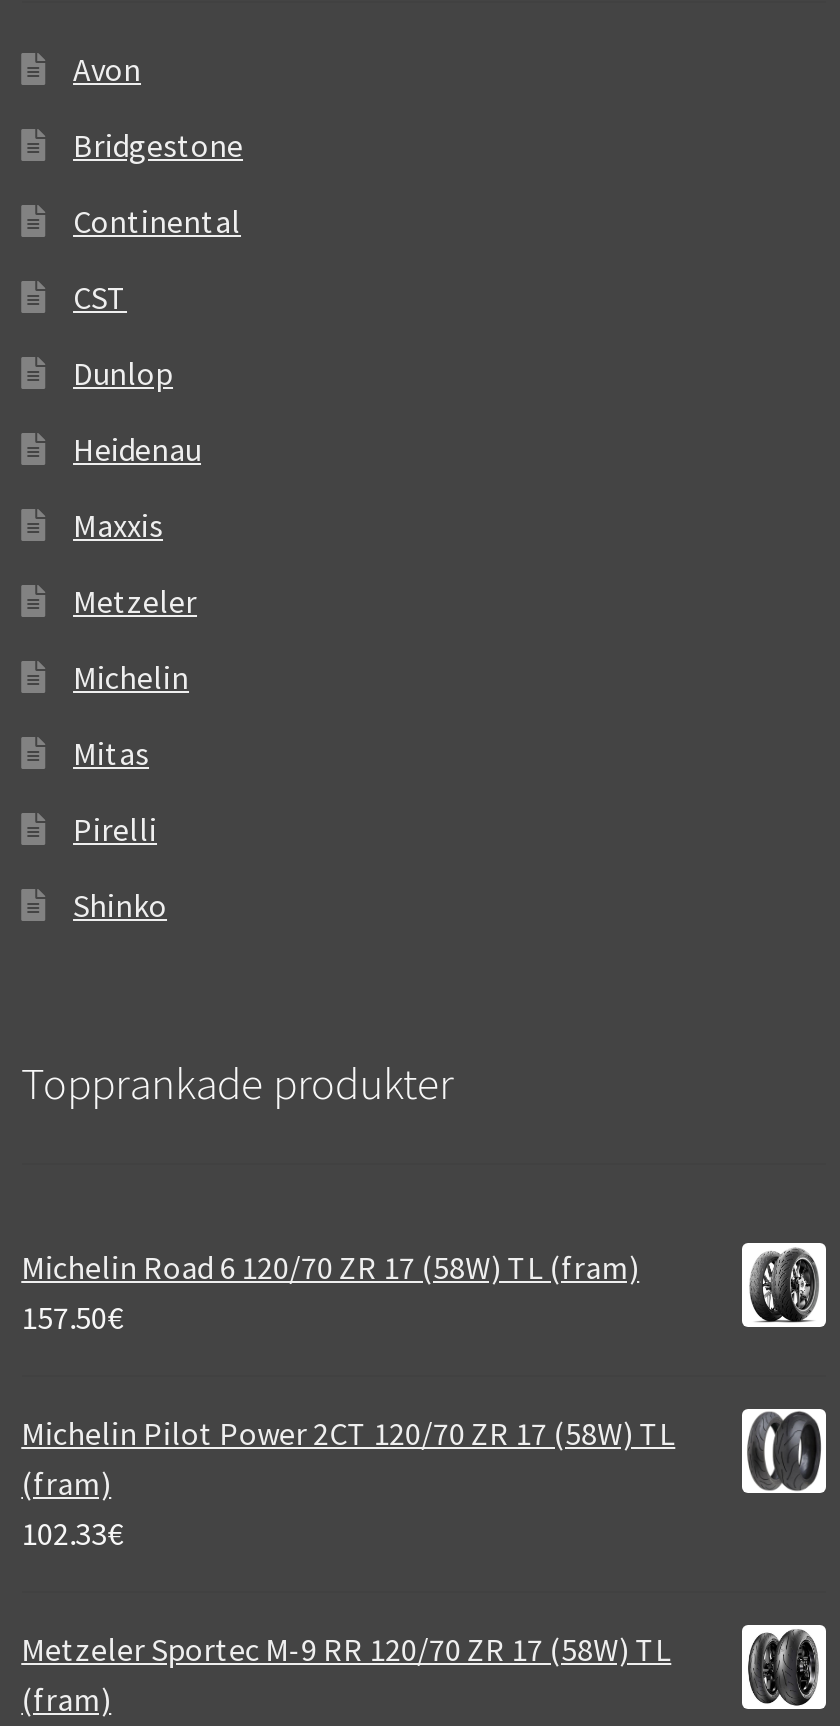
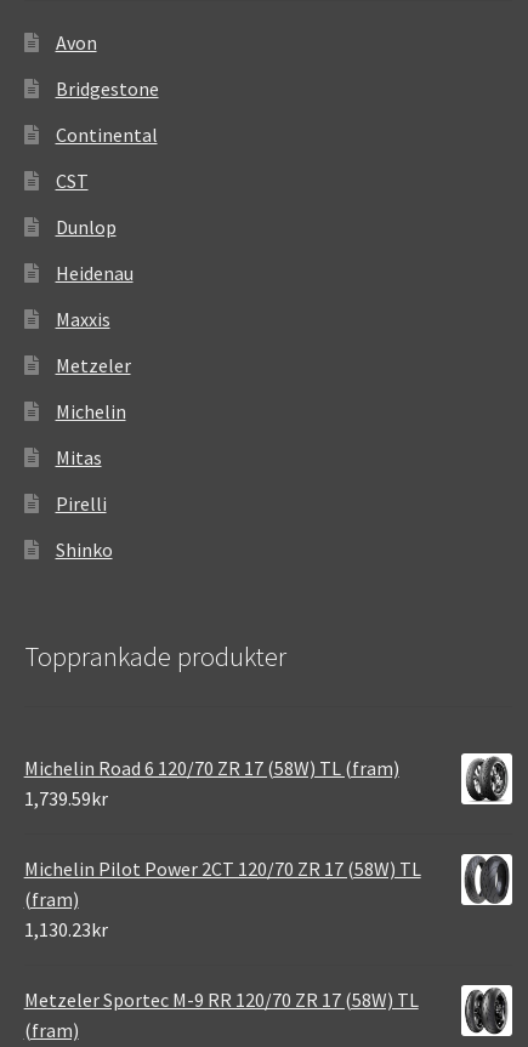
[21,1297,123,1337] 157.50€ -> [24,787,108,811] 1,739.59kr
[21,1513,123,1553] 102.33€ -> [24,918,108,942] 1,130.23kr

